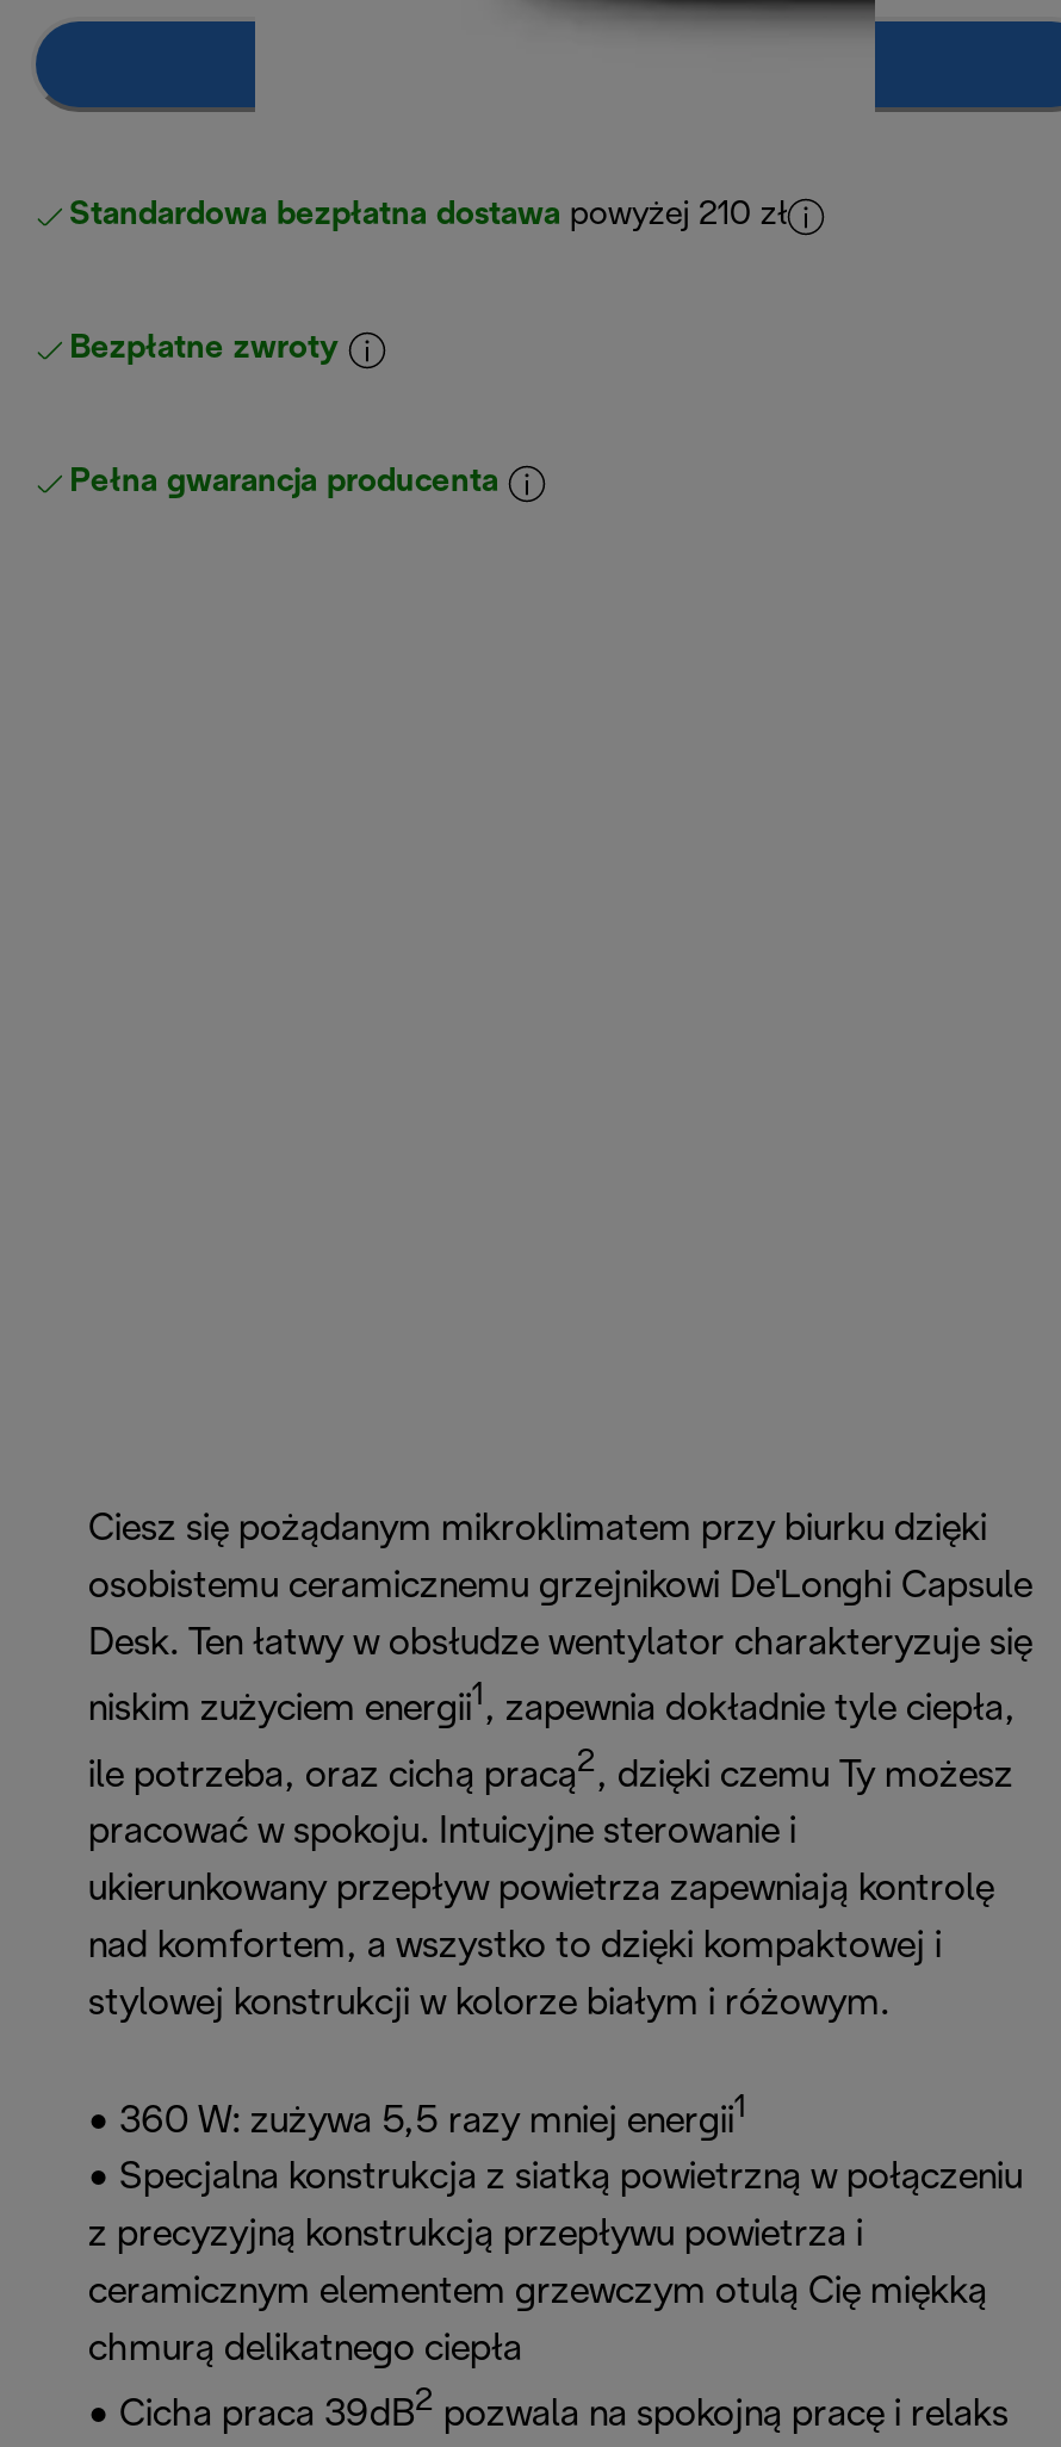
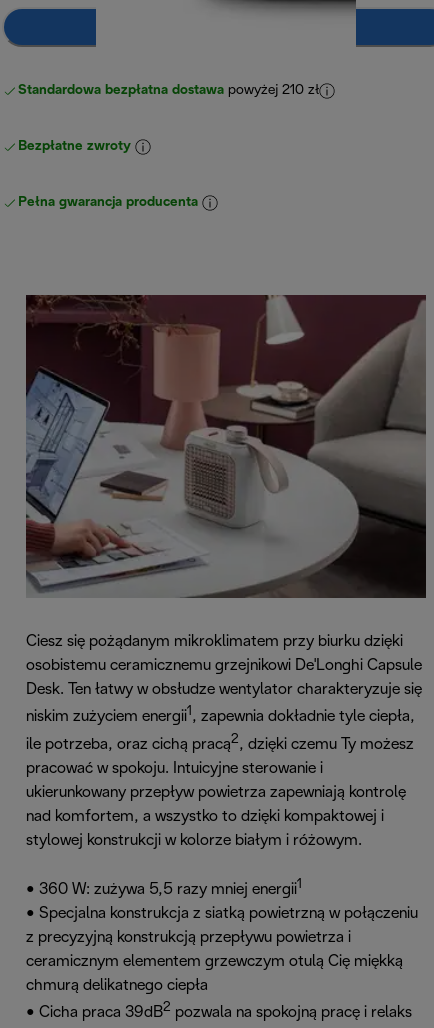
none -> [25,294,427,599] [image]

